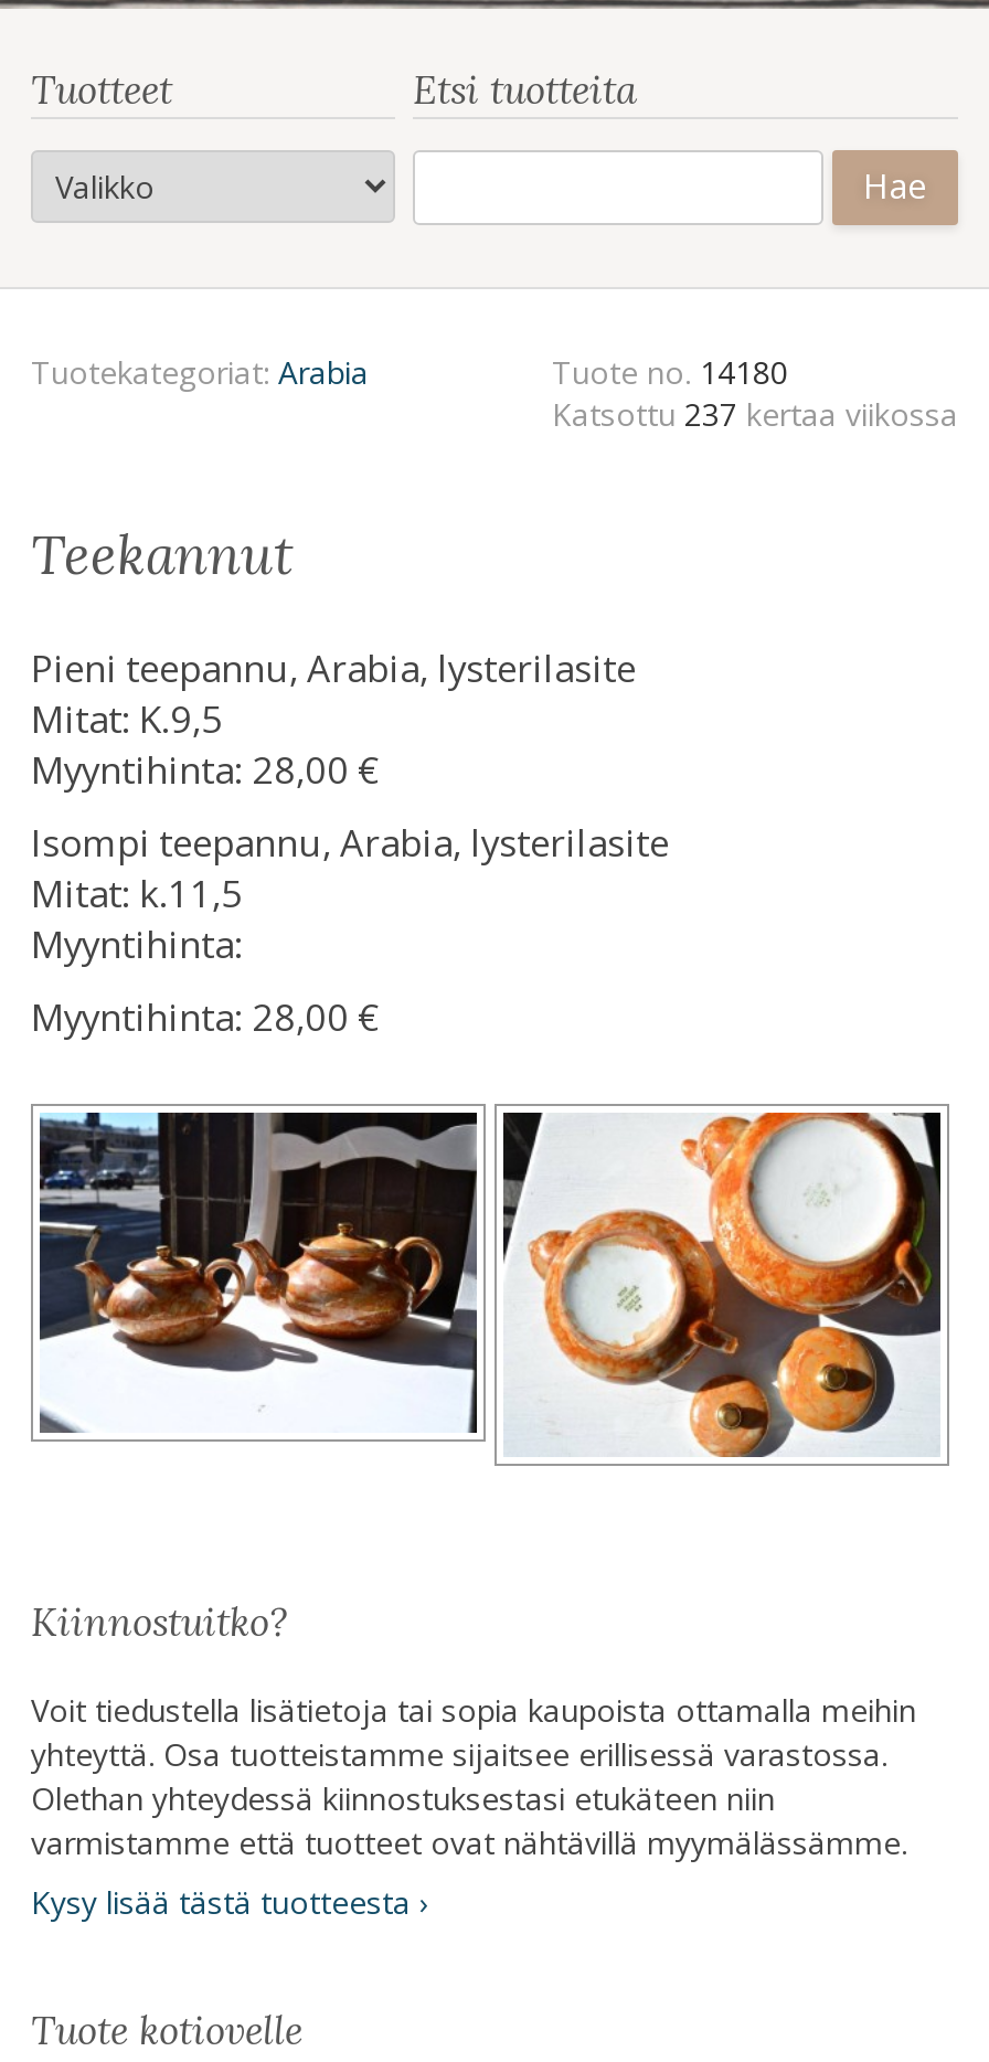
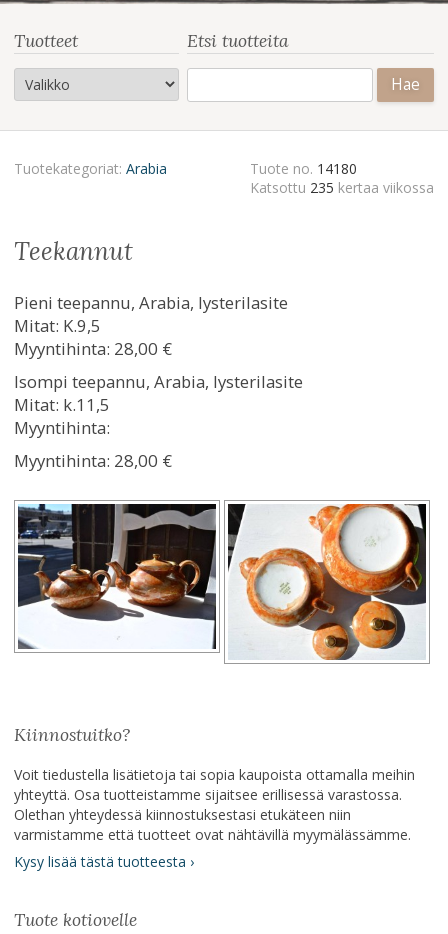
[552,394,958,436] Katsottu 237 kertaa viikossa -> [250,178,434,197] Katsottu 235 kertaa viikossa

